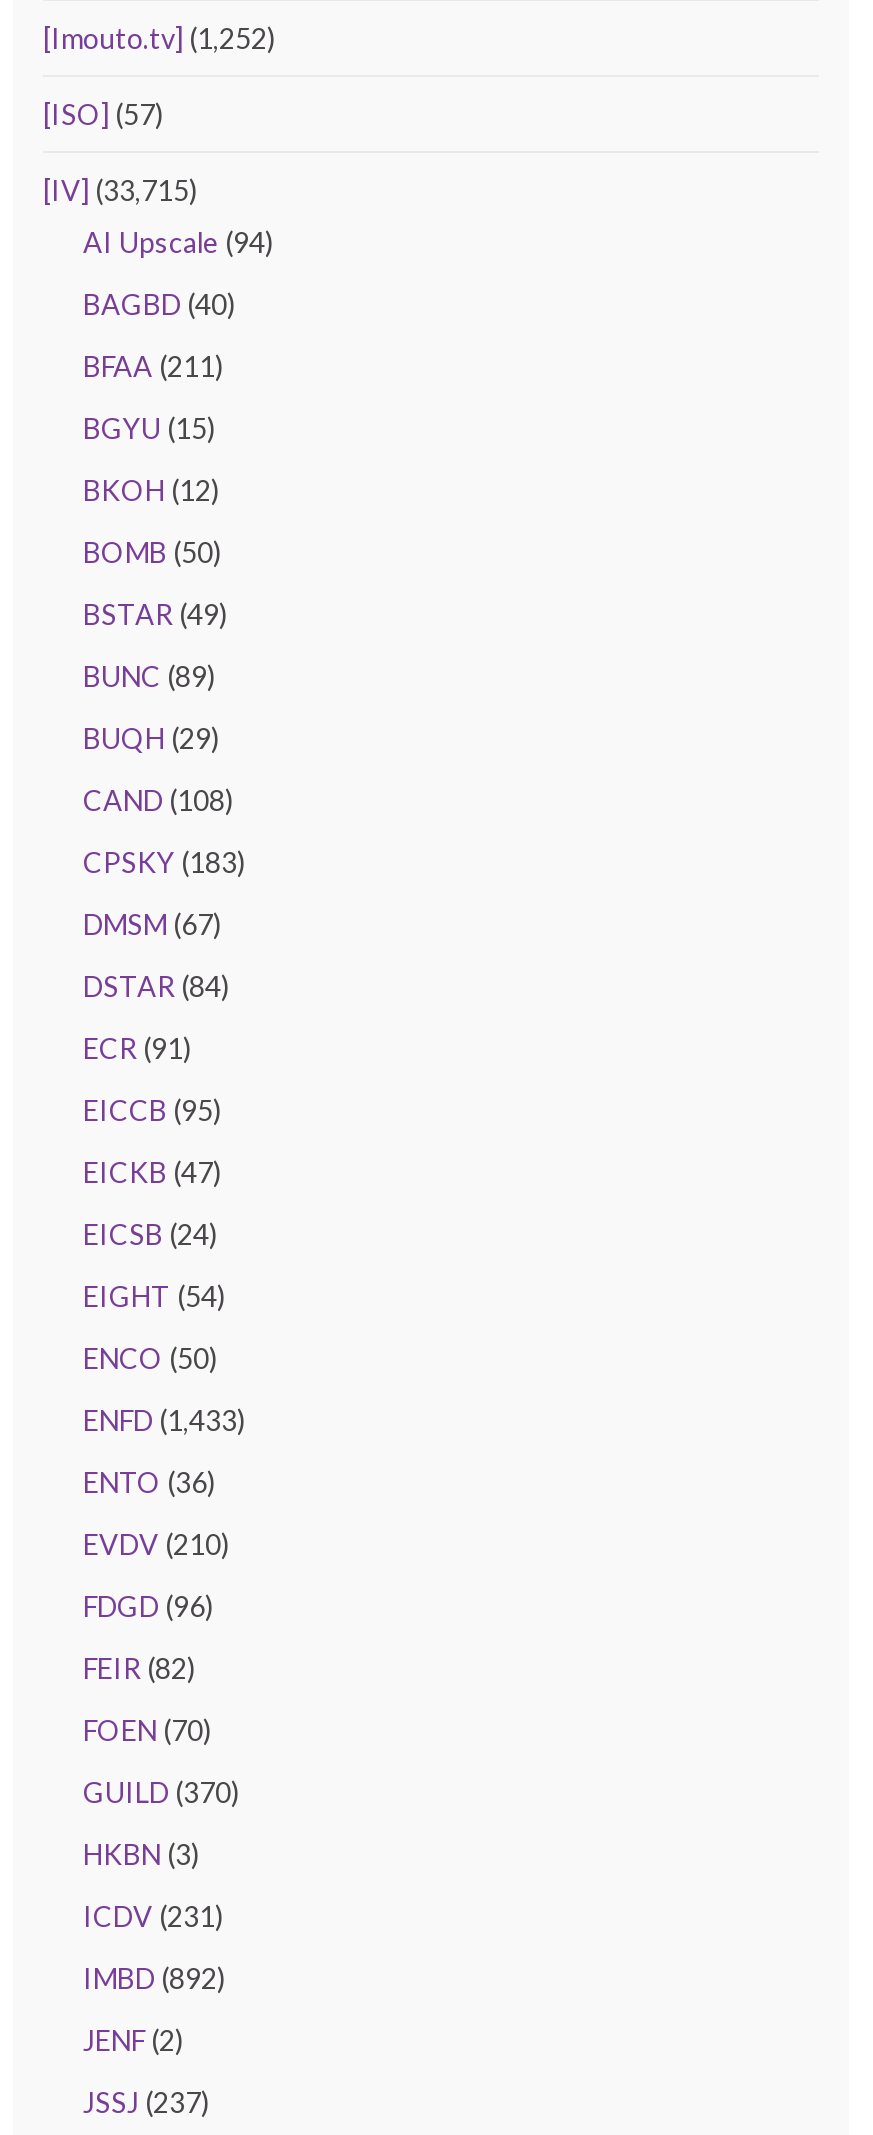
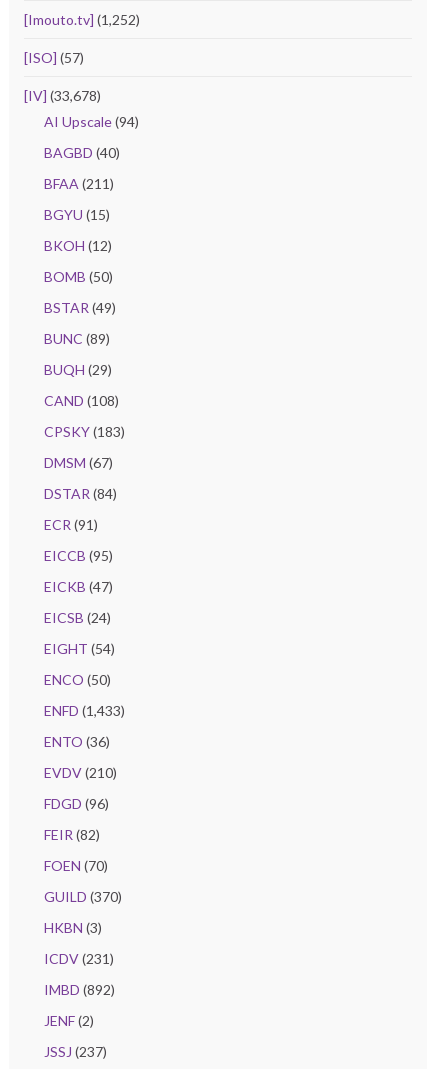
[43,173,197,207] [IV] (33,715) -> [24,87,101,104] [IV] (33,678)

